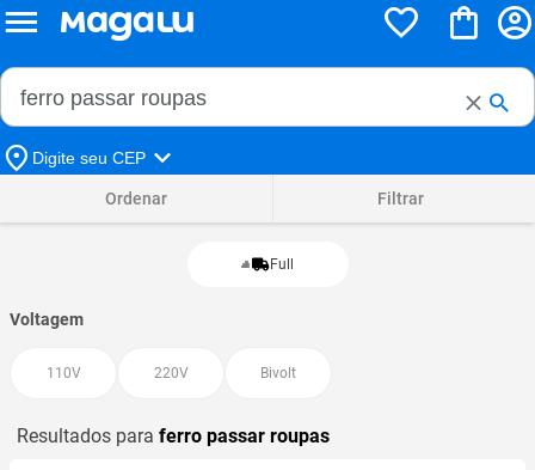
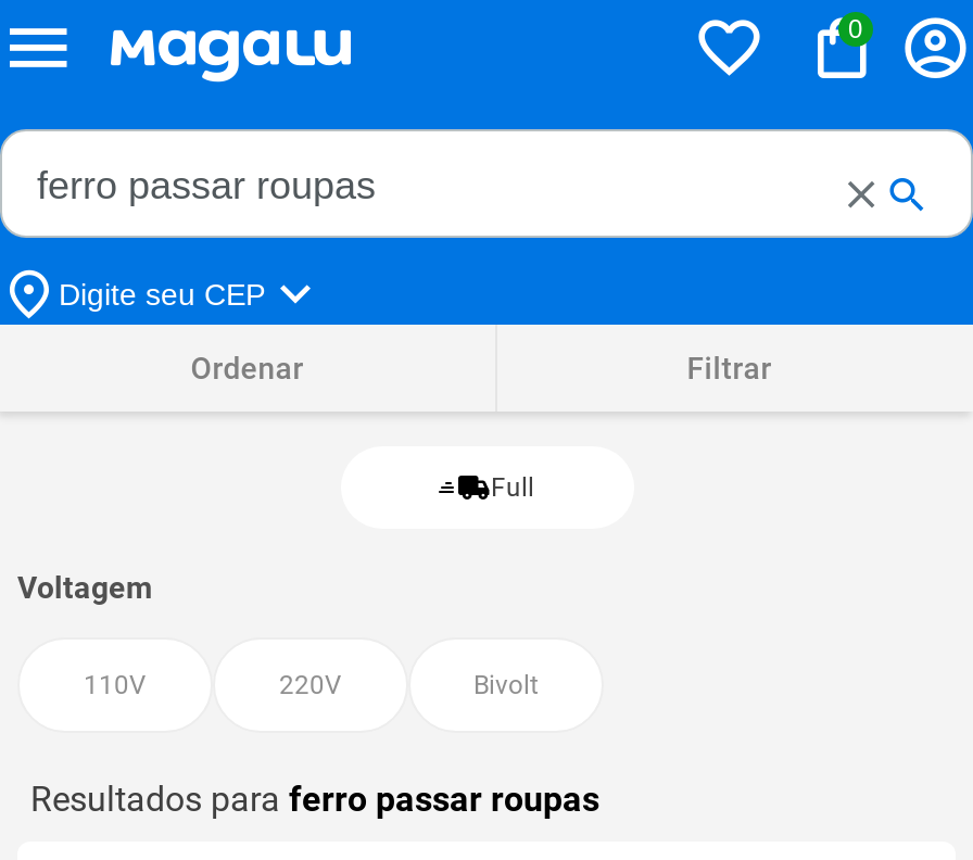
none -> [848,14,863,45] 0

